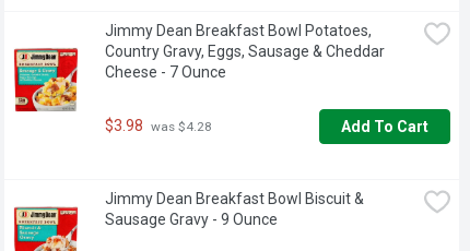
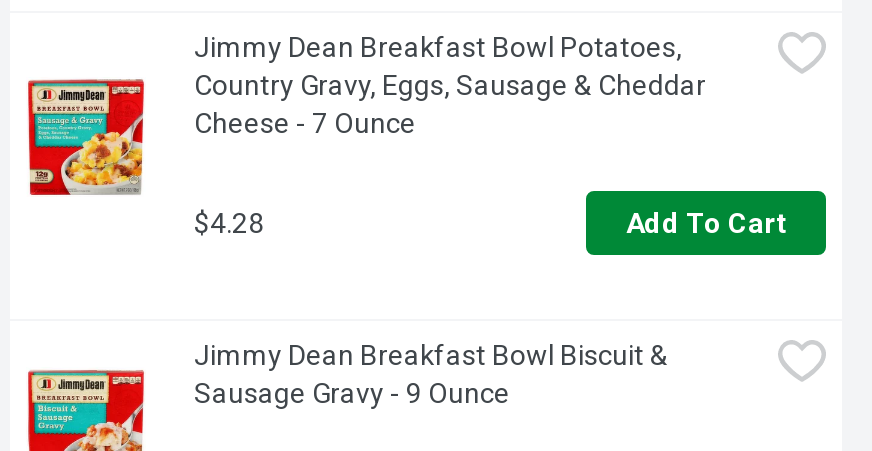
[105,117,212,134] $3.98 was $4.28 -> [194,206,264,238] $4.28

